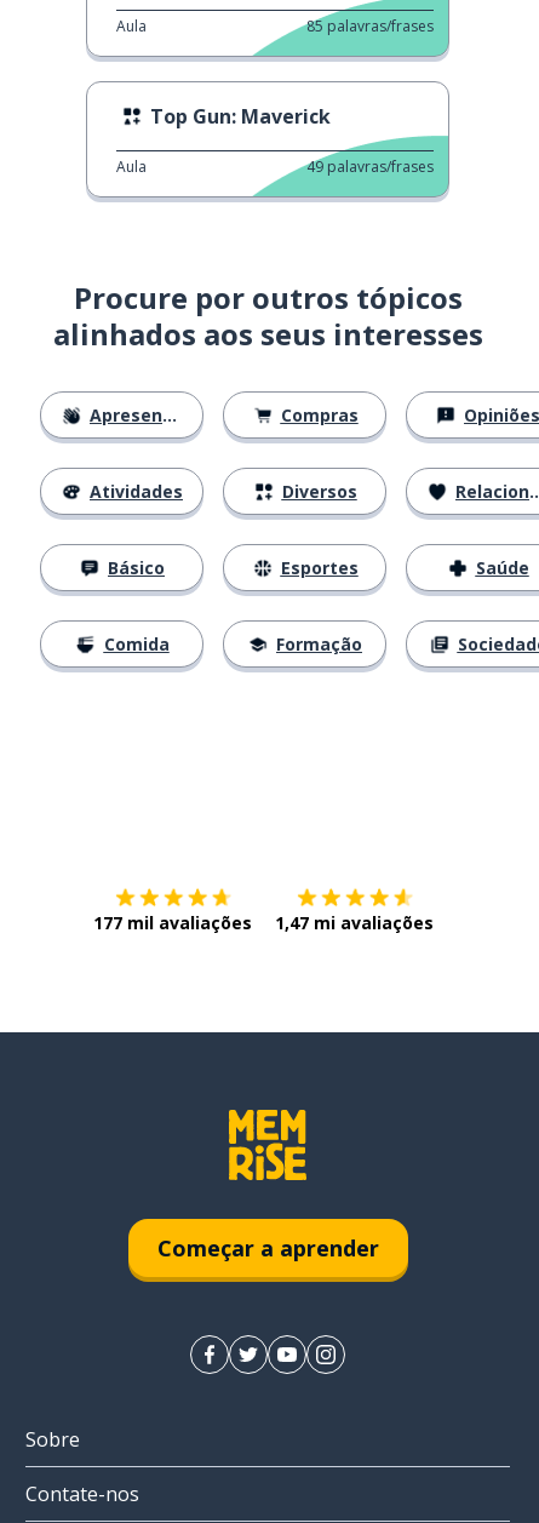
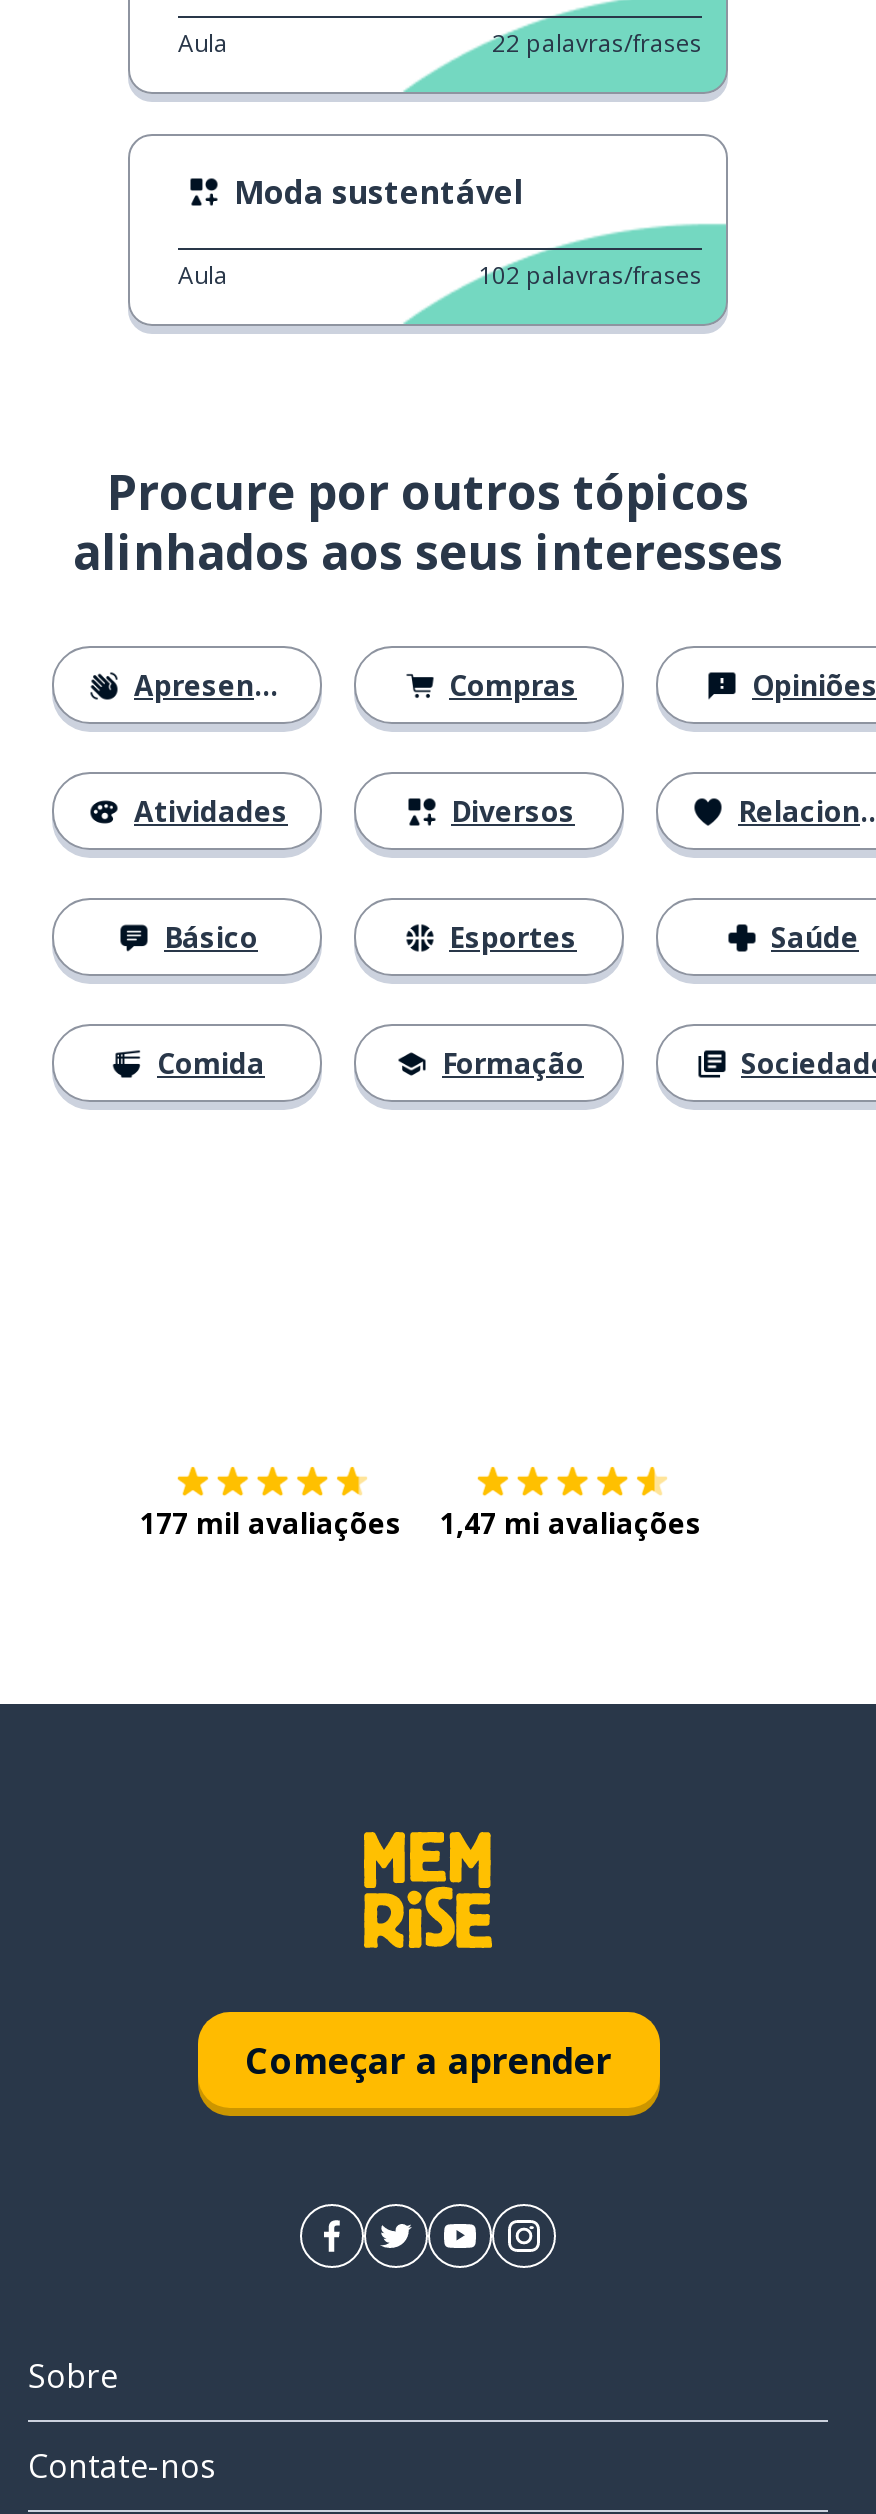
[306,16,434,36] 85 palavras/frases -> [492,26,702,60] 22 palavras/frases
[150,103,331,129] Top Gun: Maverick -> [234,170,524,214] Moda sustentável
[306,156,434,177] 49 palavras/frases -> [478,258,702,292] 102 palavras/frases

